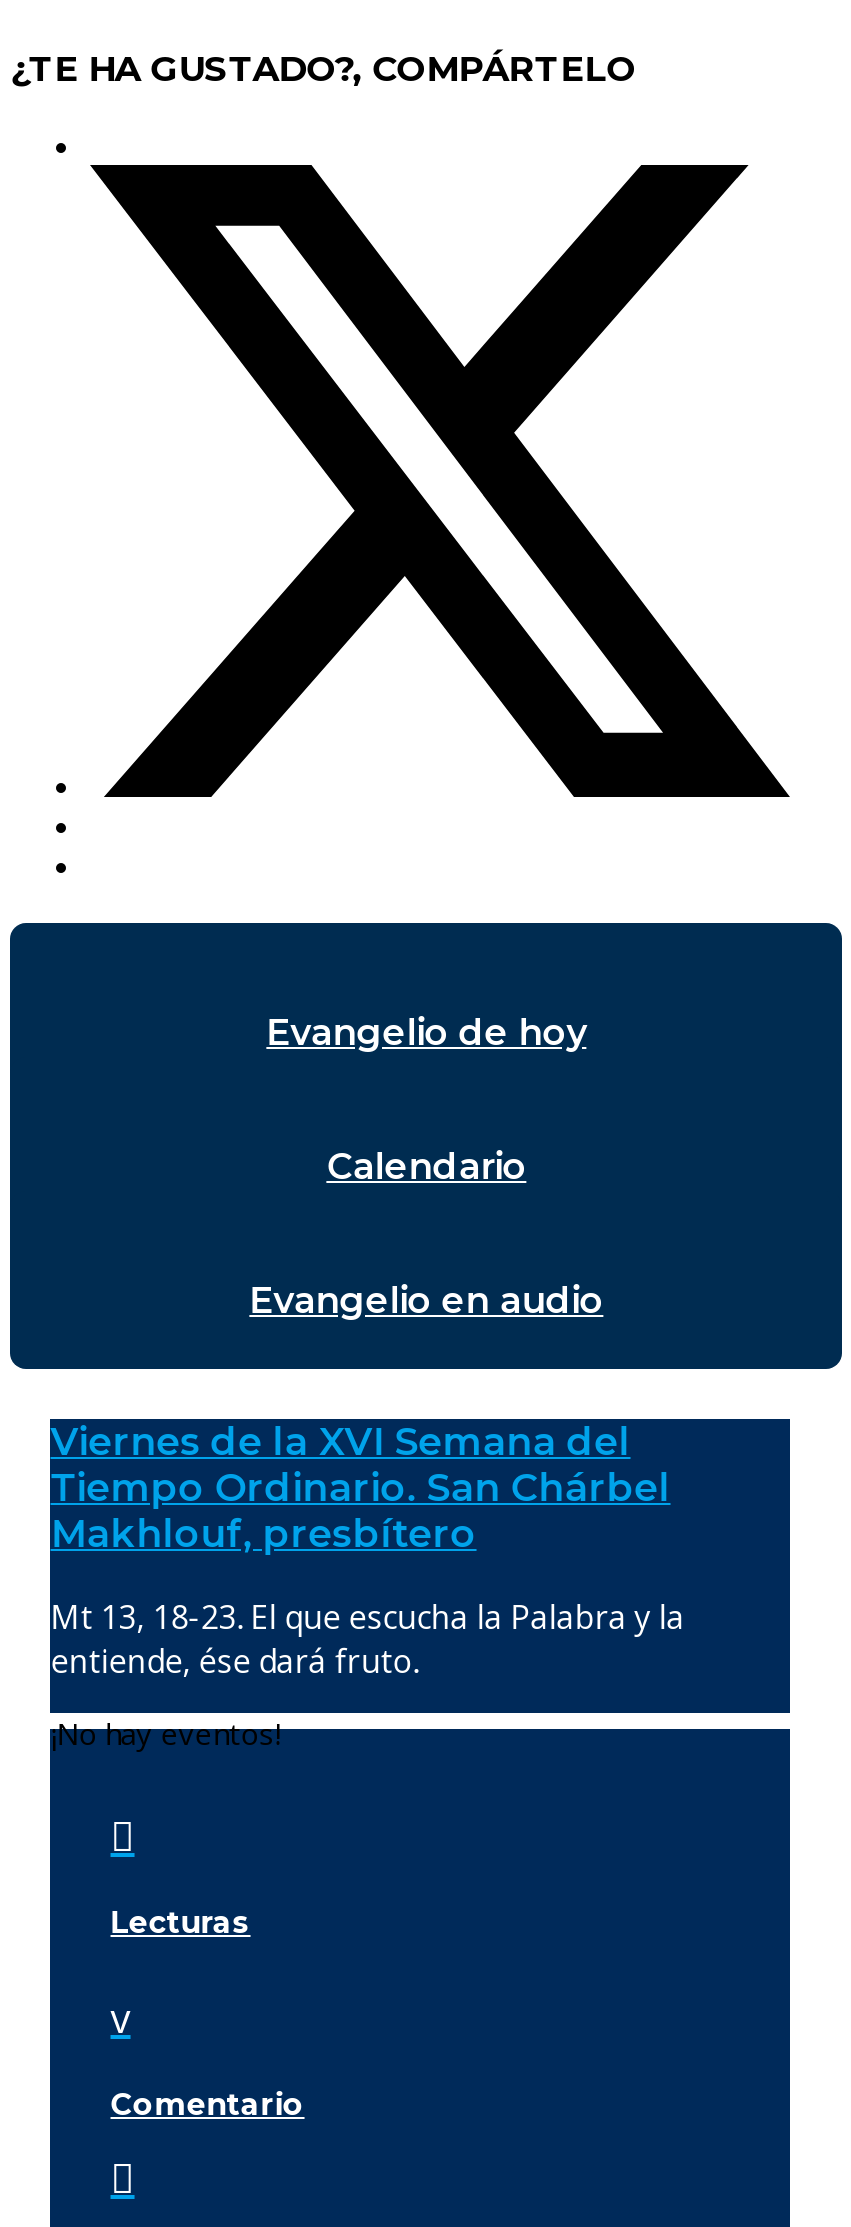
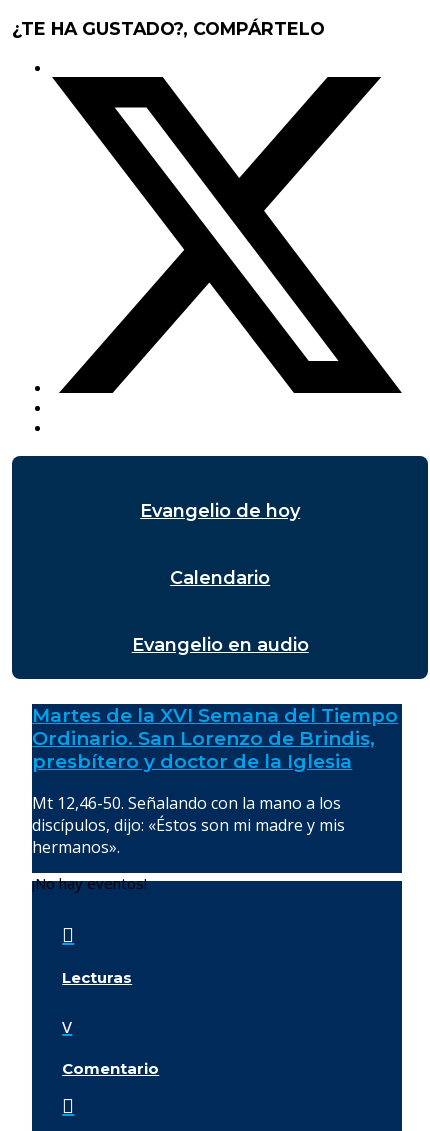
[51,1420,671,1558] Viernes de la XVI Semana del | Tiempo Ordinario. San Chárbel | Makhlouf, presbítero -> [32,704,398,773] Martes de la XVI Semana del Tiempo | Ordinario. San Lorenzo de Brindis, | presbítero y doctor de la Iglesia
[51,1596,685,1684] Mt 13, 18-23. El que escucha la Palabra y la | entiende, ése dará fruto. -> [32,792,345,858] Mt 12,46-50. Señalando con la mano a los | discípulos, dijo: «Éstos son mi madre y mis | hermanos».

